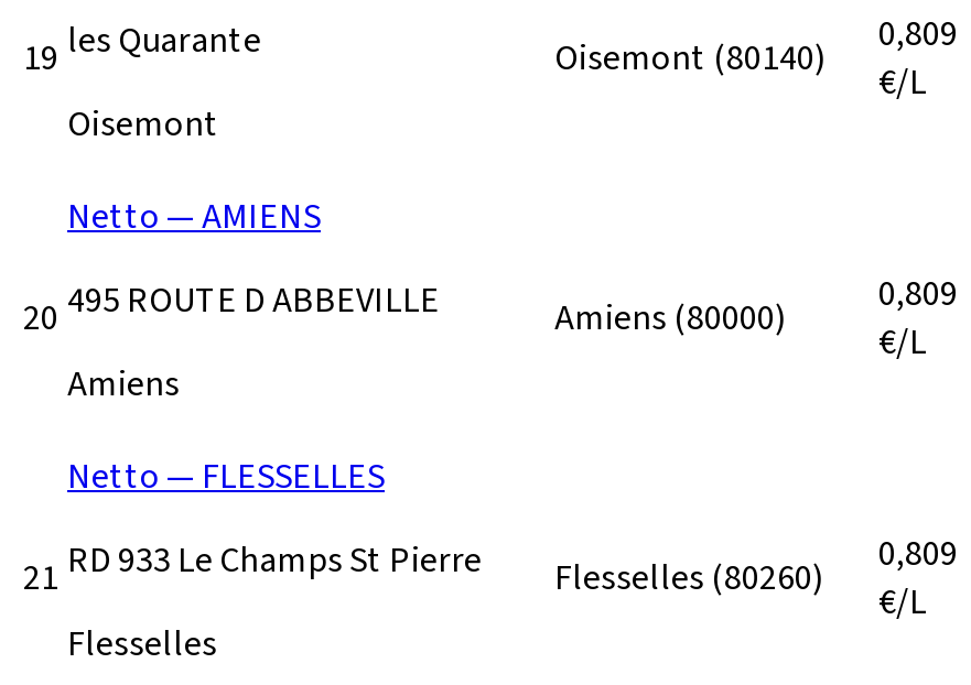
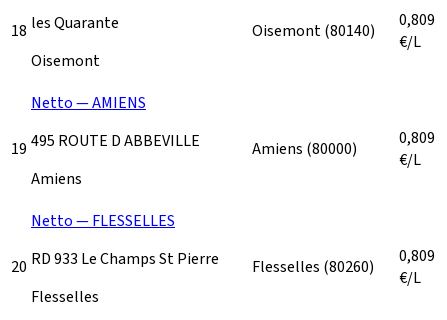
[23,16,261,82] 19 les Quarante -> [11,12,119,42] 18 les Quarante
[23,276,440,342] 20 495 ROUTE D ABBEVILLE -> [11,130,200,160] 19 495 ROUTE D ABBEVILLE
[23,536,927,626] 21 RD 933 Le Champs St Pierre Flesselles (80260) €/L -> [11,248,421,289] 20 RD 933 Le Champs St Pierre Flesselles (80260) €/L

